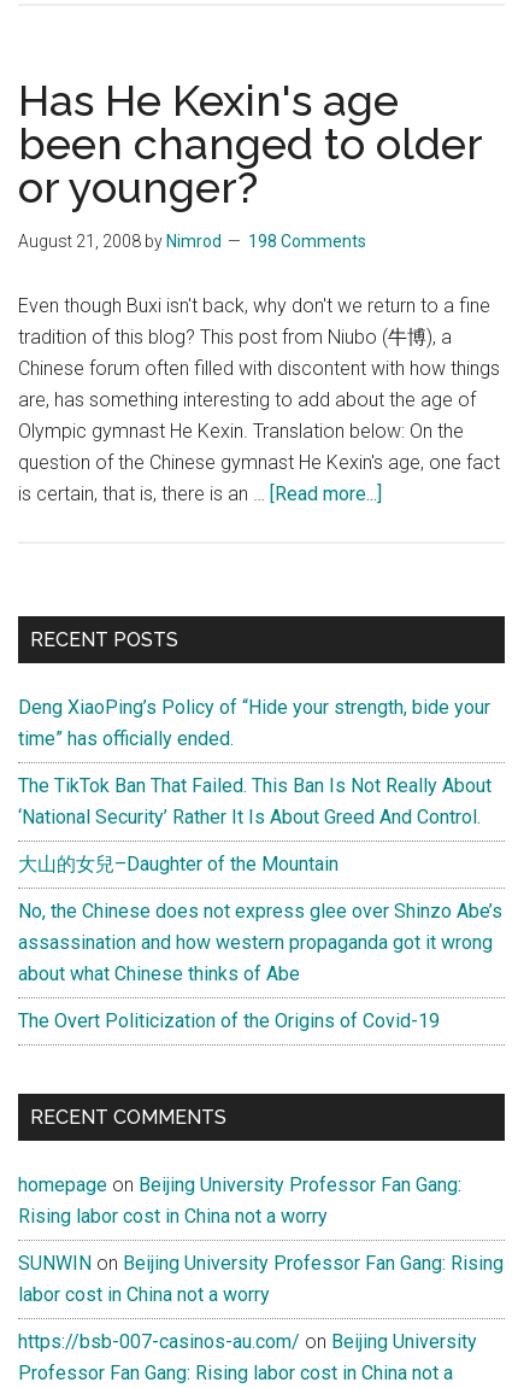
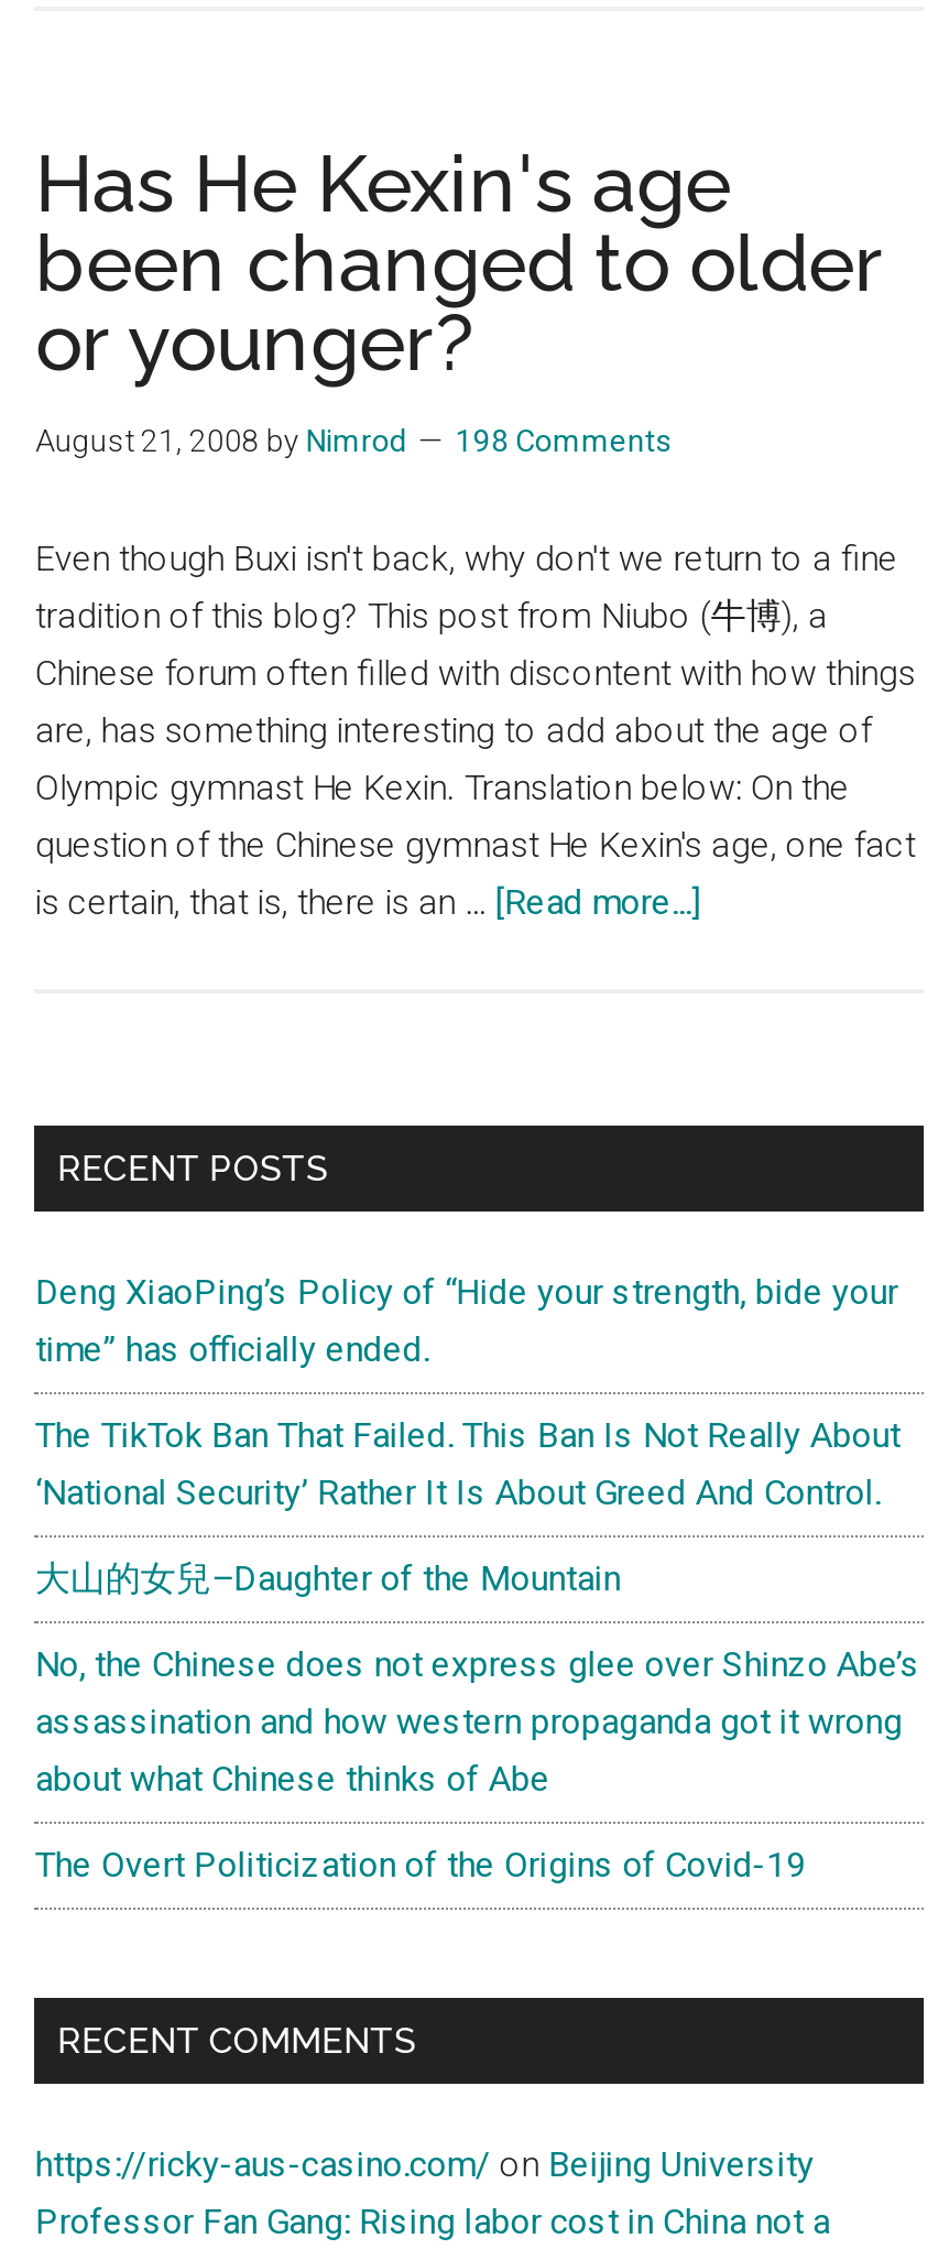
[19,1173,504,1352] homepage on Beijing University Professor Fan Gang: | Rising labor cost in China not a worry | SUNWIN on Beijing University Professor Fan Gang: Rising | labor cost in China not a worry | https://bsb-007-casinos-au.com/ on Beijing University -> [35,2142,814,2184] https://ricky-aus-casino.com/ on Beijing University

